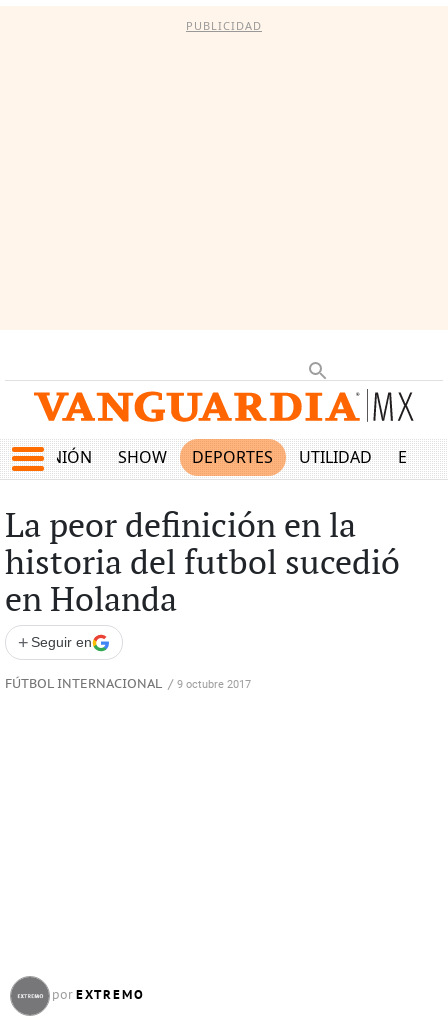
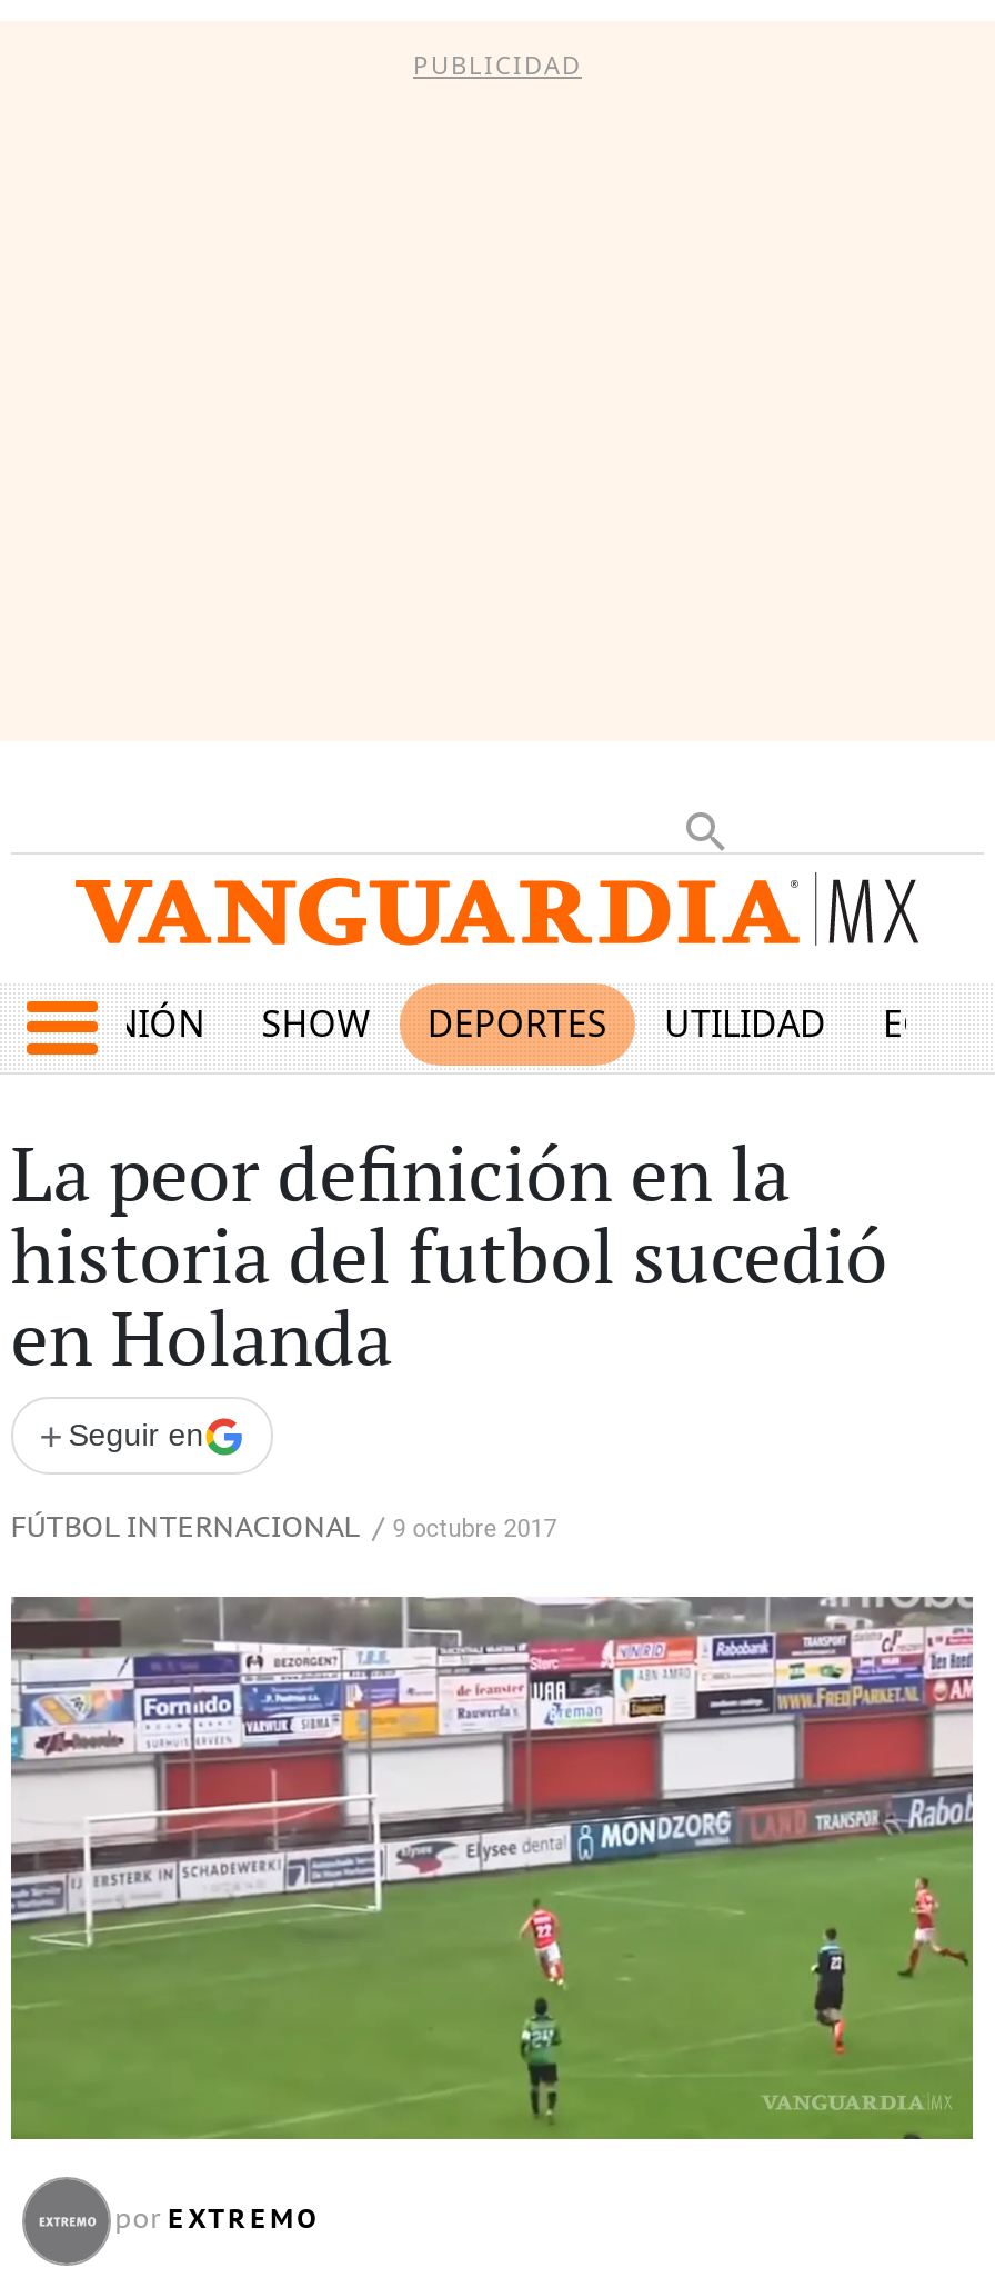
none -> [9,1595,975,2141] [image]

